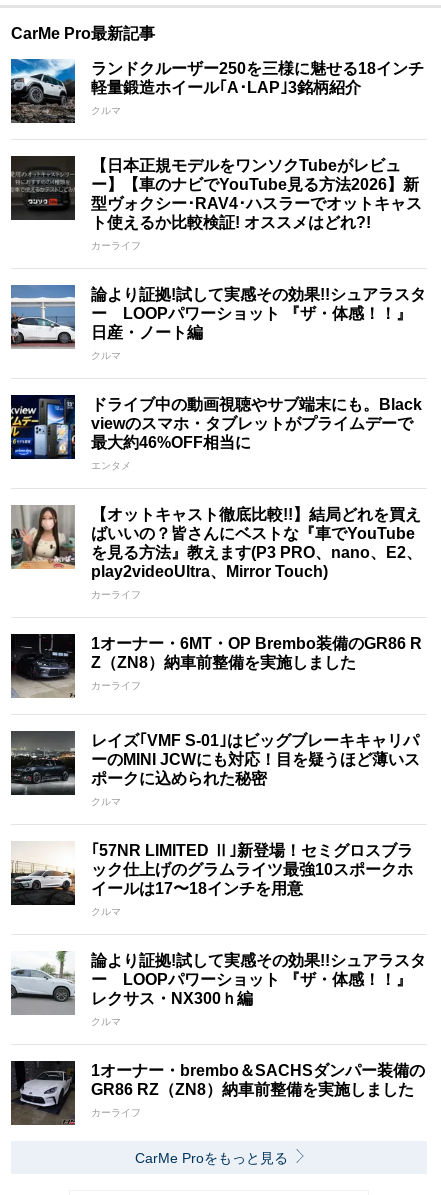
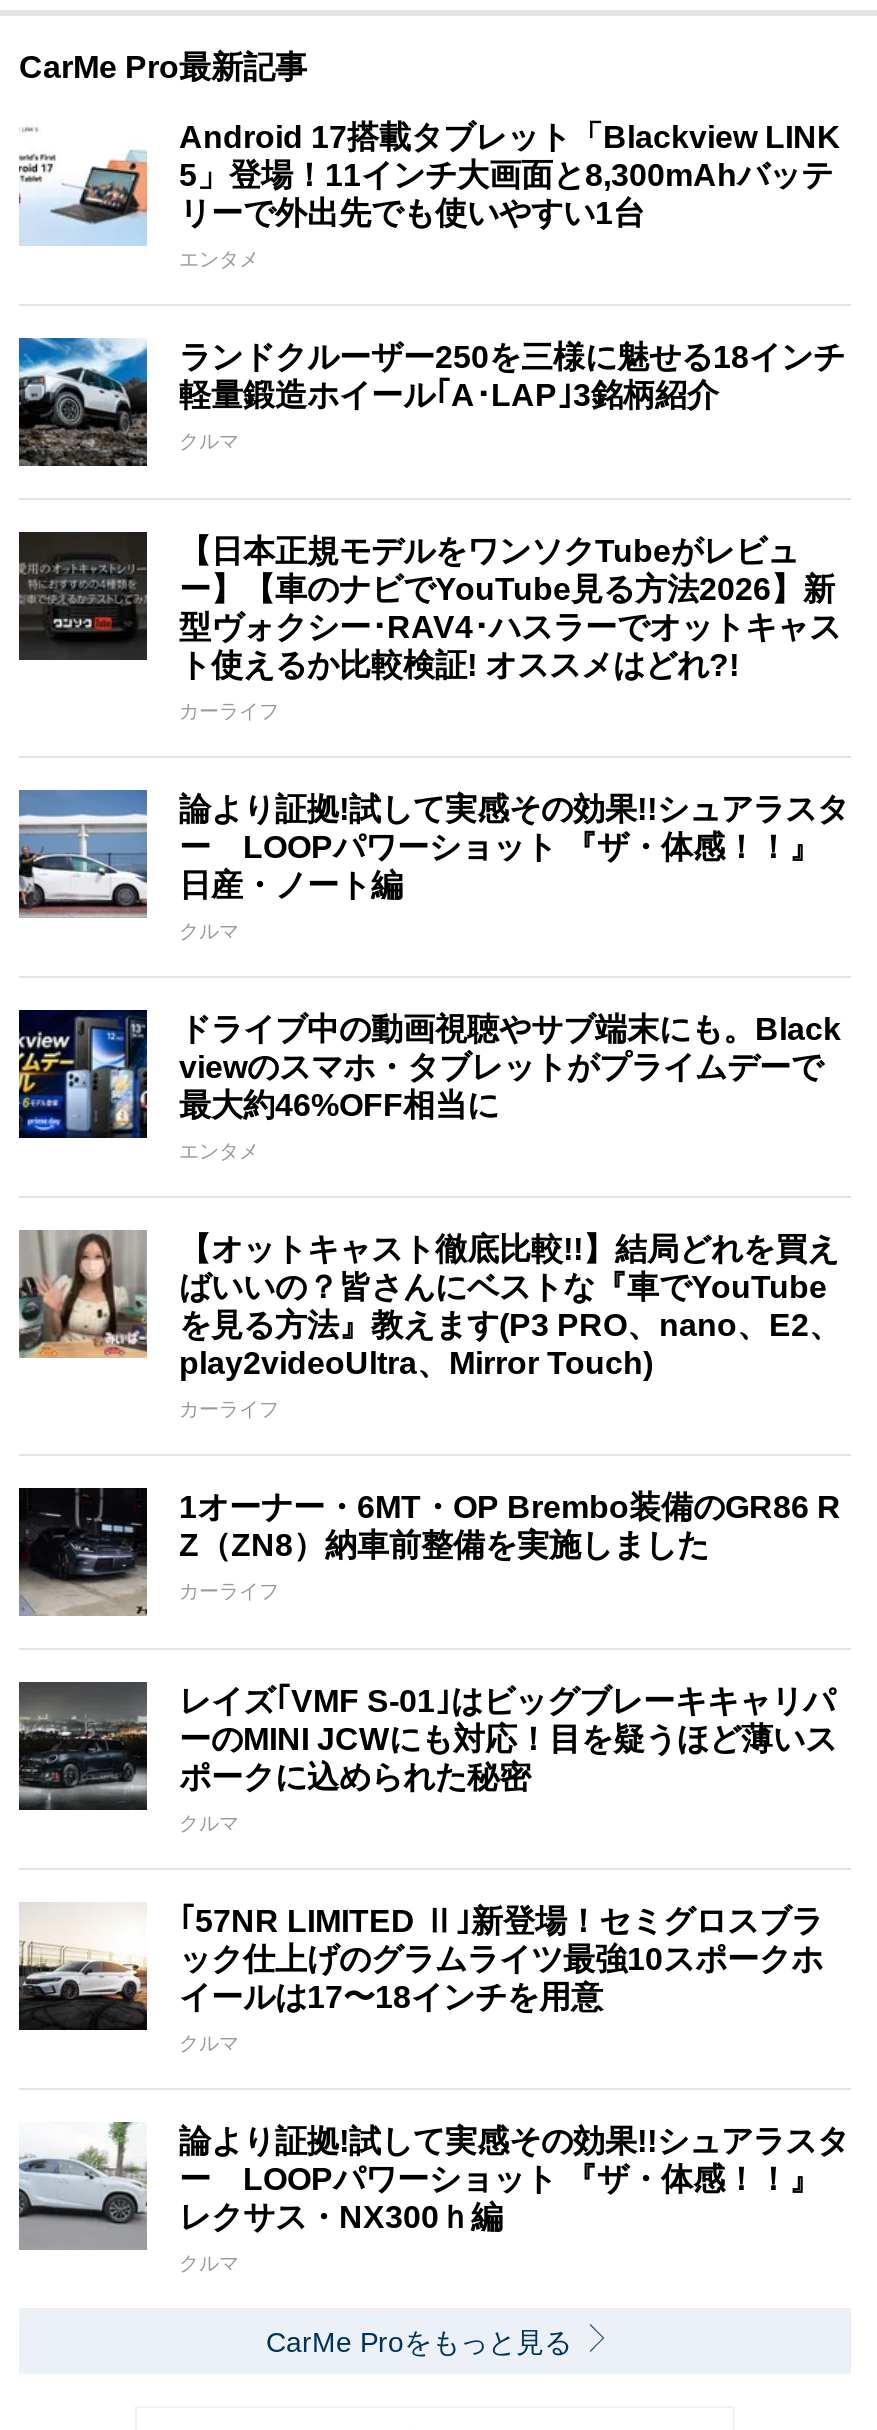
none -> [19,120,841,270] [image] | Android 17搭載タブレット「Blackview LINK | 5」登場！11インチ大画面と8,300mAhバッテ | リーで外出先でも使いやすい1台 | エンタメ
moved [9,57,426,1027] -> [15,334,849,2274]: [image] | ランドクルーザー250を三様に魅せる18インチ | 軽量鍛造ホイール｢A･LAP｣3銘柄紹介 | ... | レクサス・NX300ｈ編 | クルマ
[10,1060,425,1126] [image] | 1オーナー・brembo＆SACHSダンパー装備の | GR86 RZ（ZN8）納車前整備を実施しました | カーライフ -> none

